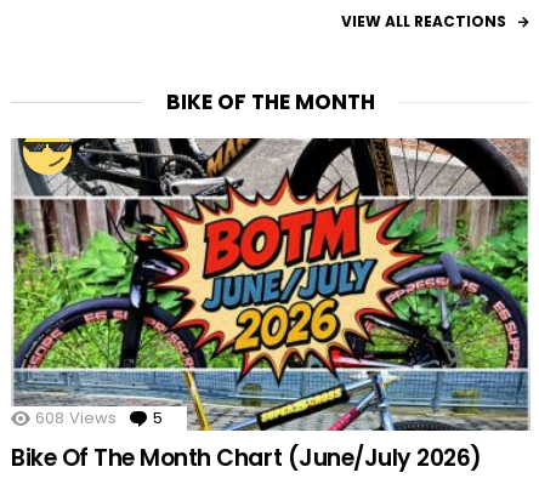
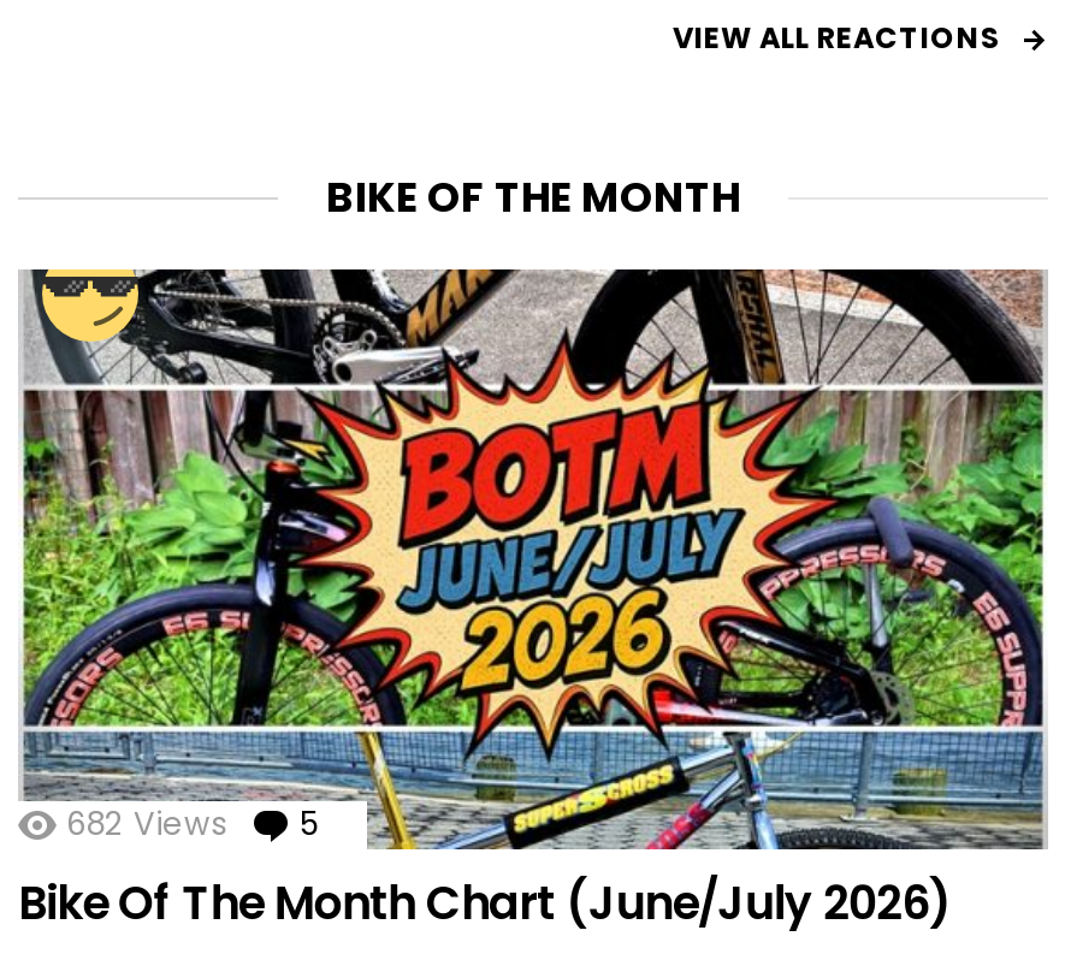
[35,406,117,429] 608 Views -> [66,801,227,847] 682 Views

